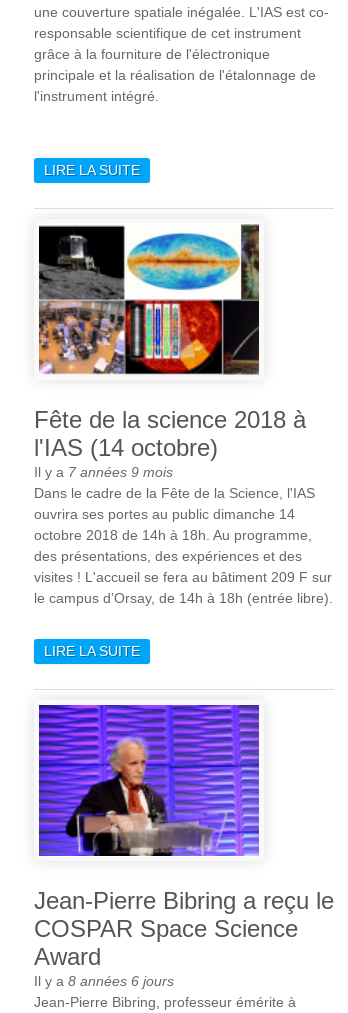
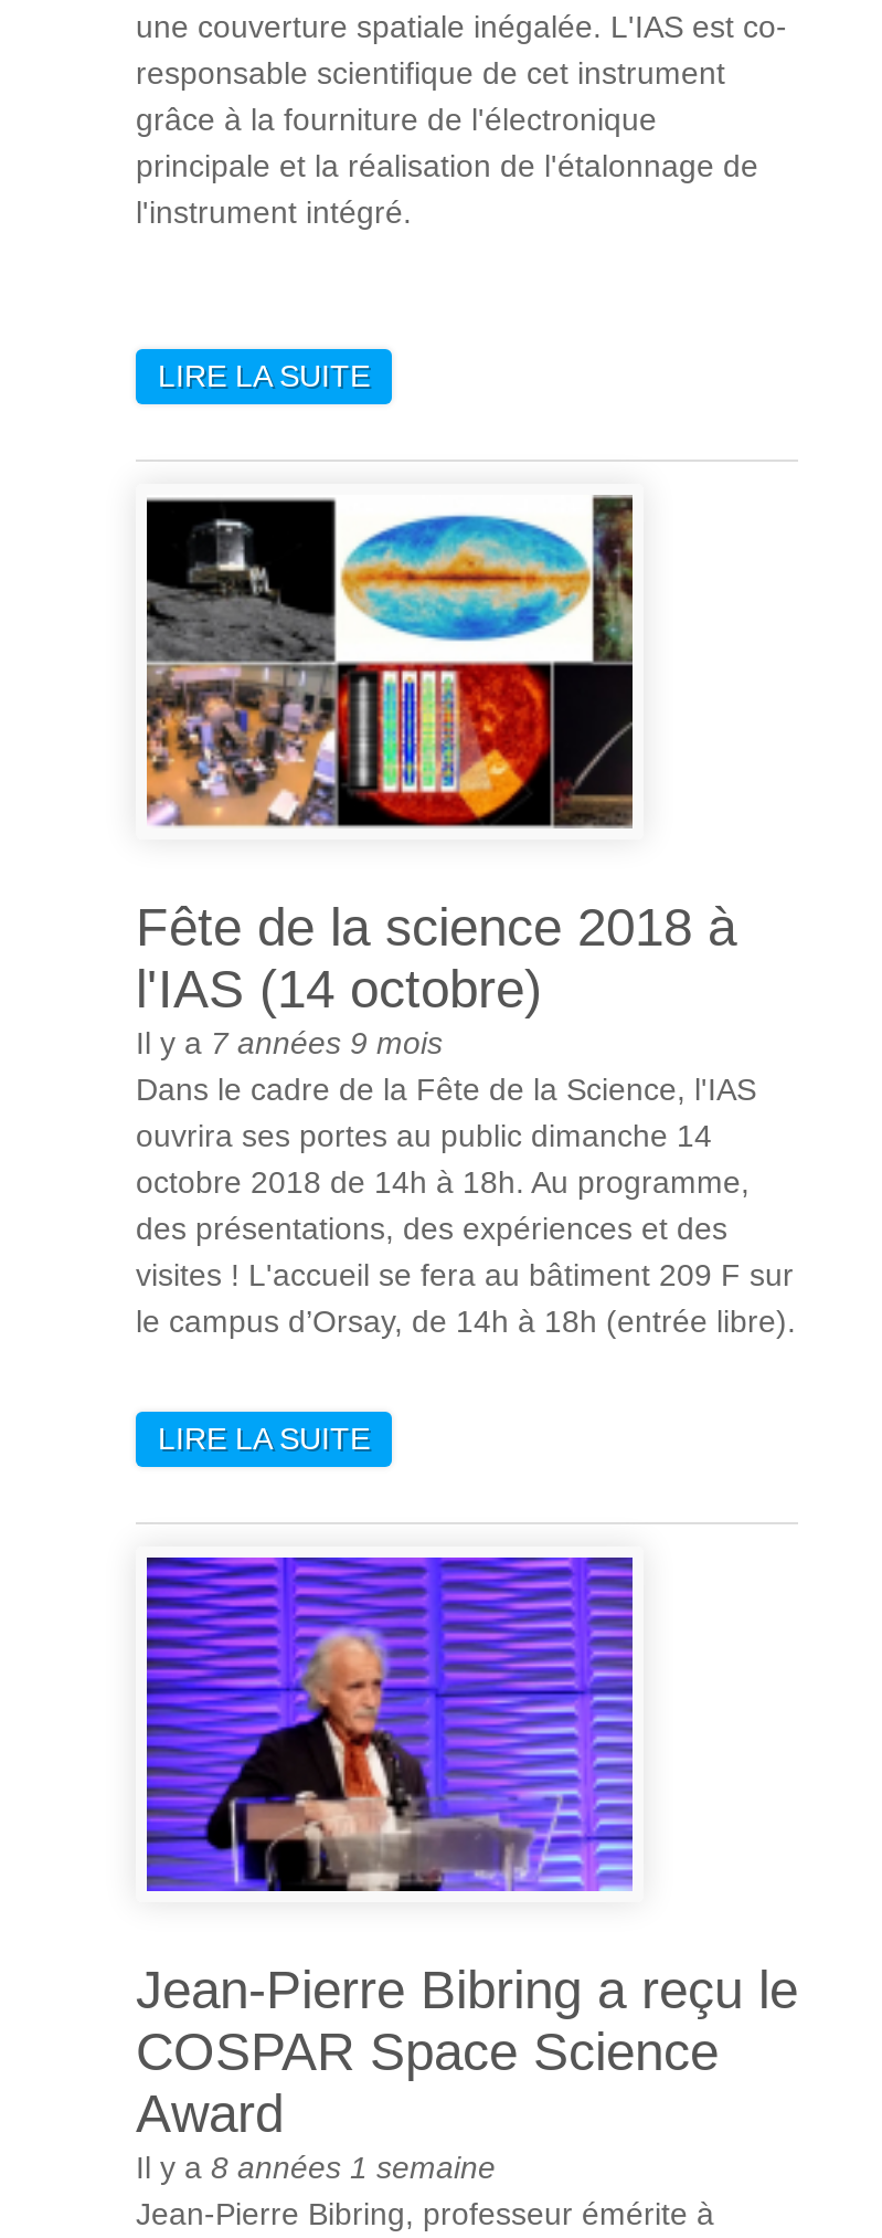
[34,973,174,989] Il y a 8 années 6 jours -> [136,2150,496,2185] Il y a 8 années 1 semaine

